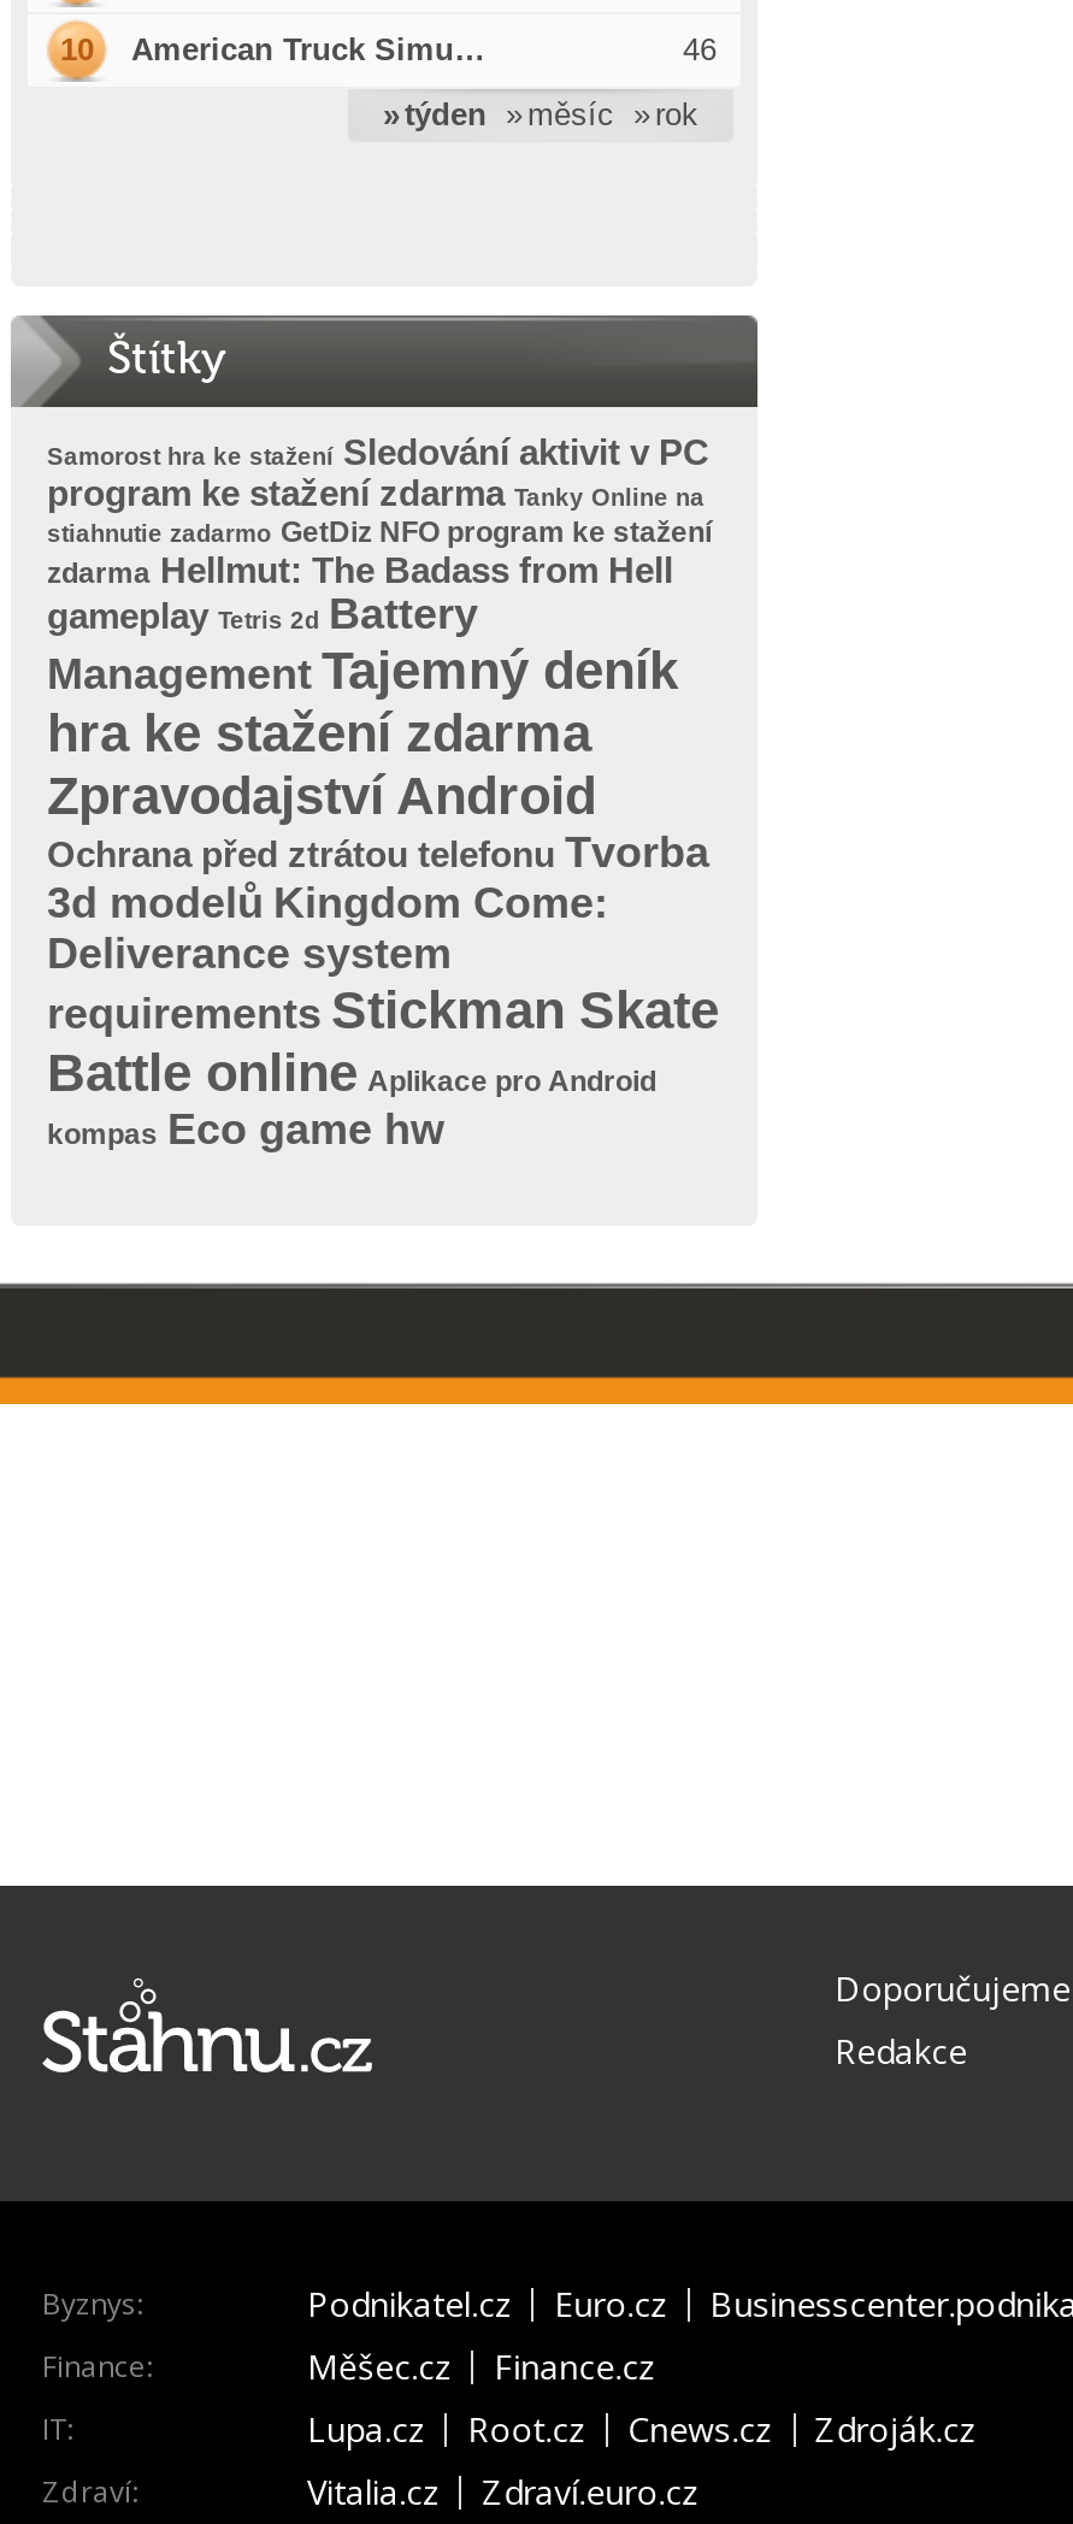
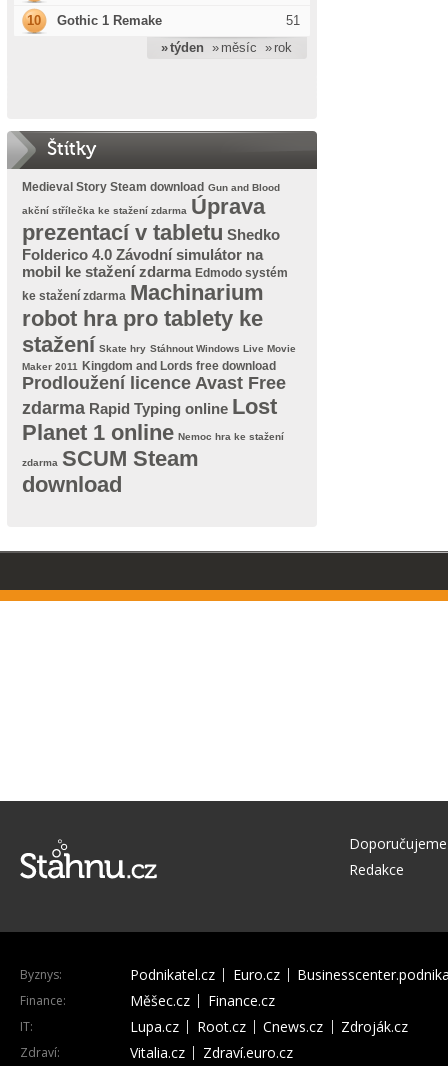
[131,30,717,66] American Truck Simu… | 46 -> [57,13,300,28] Gothic 1 Remake | 51
[47,431,719,1154] Samorost hra ke stažení Sledování aktivit v PC | program ke stažení zdarma Tanky Online na | stiahnutie zadarmo GetDiz NFO program ke stažení | zdarma Hellmut: The Badass from Hell | gameplay Tetris 2d Battery | Management Tajemný deník | hra ke stažení zdarma | Zpravodajství Android | Ochrana před ztrátou telefonu Tvorba | 3d modelů Kingdom Come: | Deliverance system | requirements Stickman Skate | Battle online Aplikace pro Android | kompas Eco game hw -> [22,180,296,497] Medieval Story Steam download Gun and Blood | akční střílečka ke stažení zdarma Úprava | prezentací v tabletu Shedko | Folderico 4.0 Závodní simulátor na | mobil ke stažení zdarma Edmodo systém | ke stažení zdarma Machinarium | robot hra pro tablety ke | stažení Skate hry Stáhnout Windows Live Movie | Maker 2011 Kingdom and Lords free download | Prodloužení licence Avast Free | zdarma Rapid Typing online Lost | Planet 1 online Nemoc hra ke stažení | zdarma SCUM Steam | download

